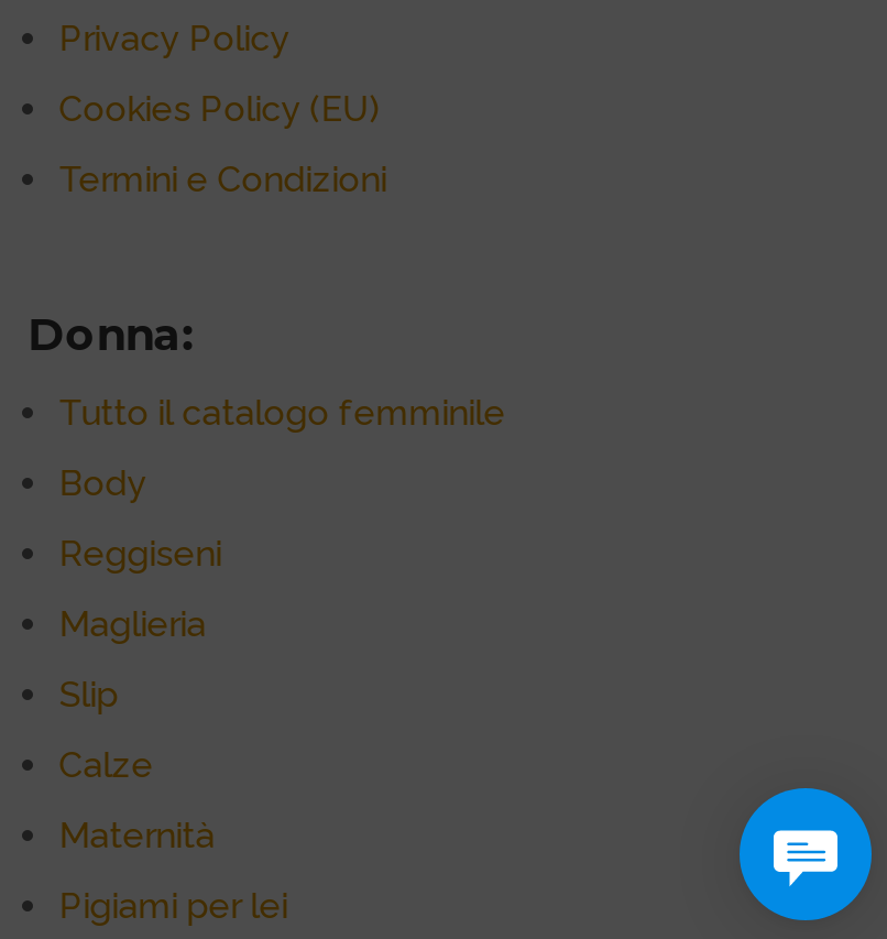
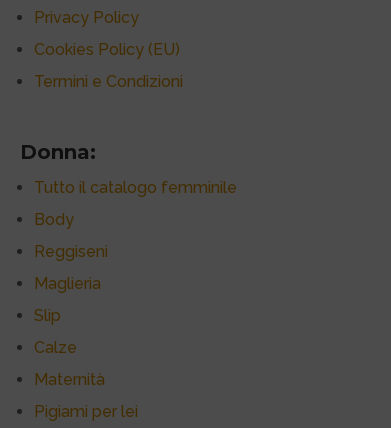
[737,786,874,922] [image] -> none

